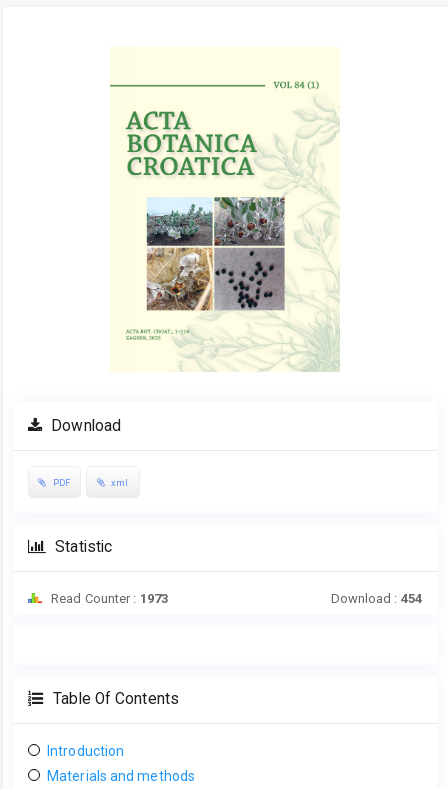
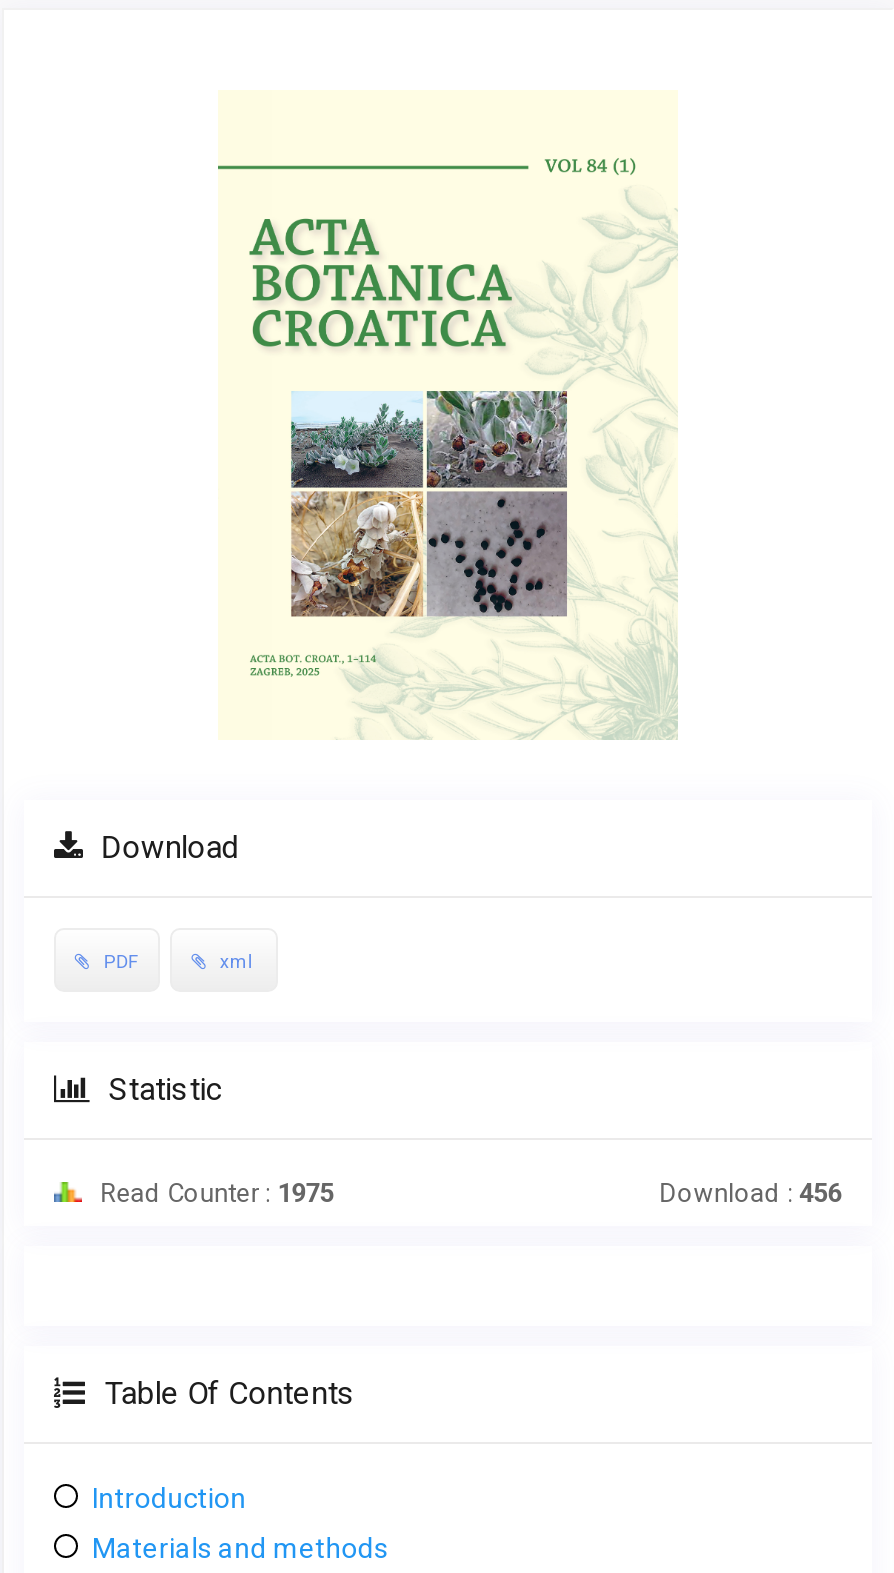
[48,591,168,606] Read Counter : 1973 -> [94,1178,334,1208] Read Counter : 1975
[331,591,422,606] Download : 454 -> [659,1178,842,1208] Download : 456

